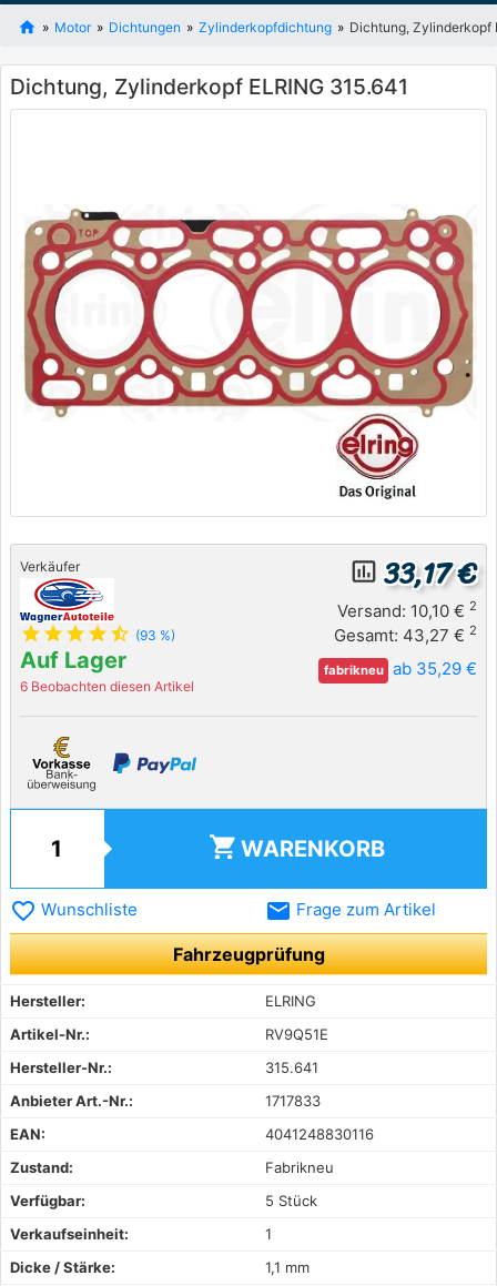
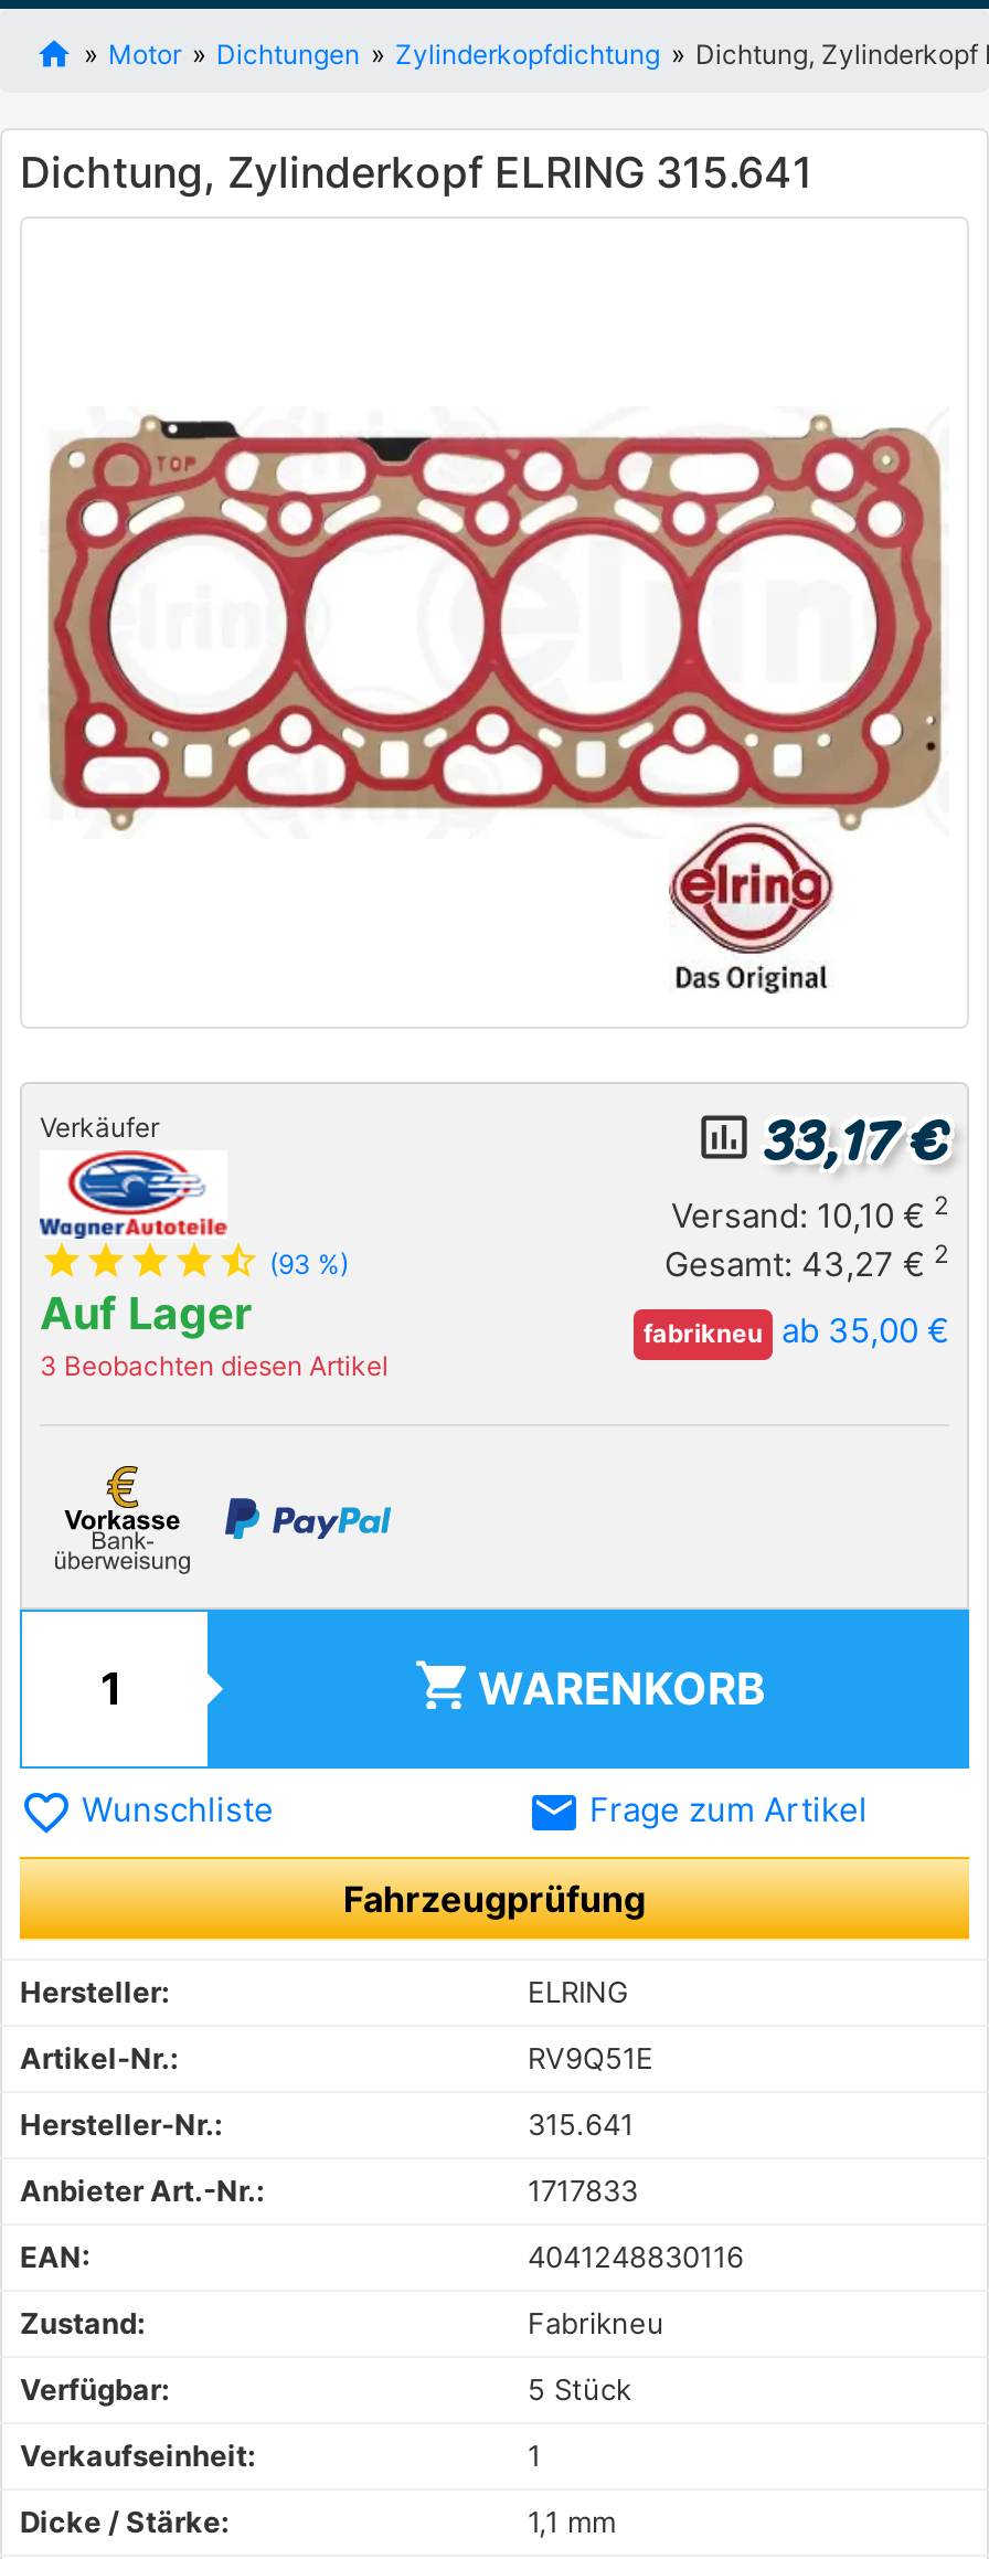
[323,658,477,679] fabrikneu ab 35,29 € -> [644,1309,949,1351] fabrikneu ab 35,00 €
[20,678,194,695] 6 Beobachten diesen Artikel -> [40,1349,389,1382] 3 Beobachten diesen Artikel

